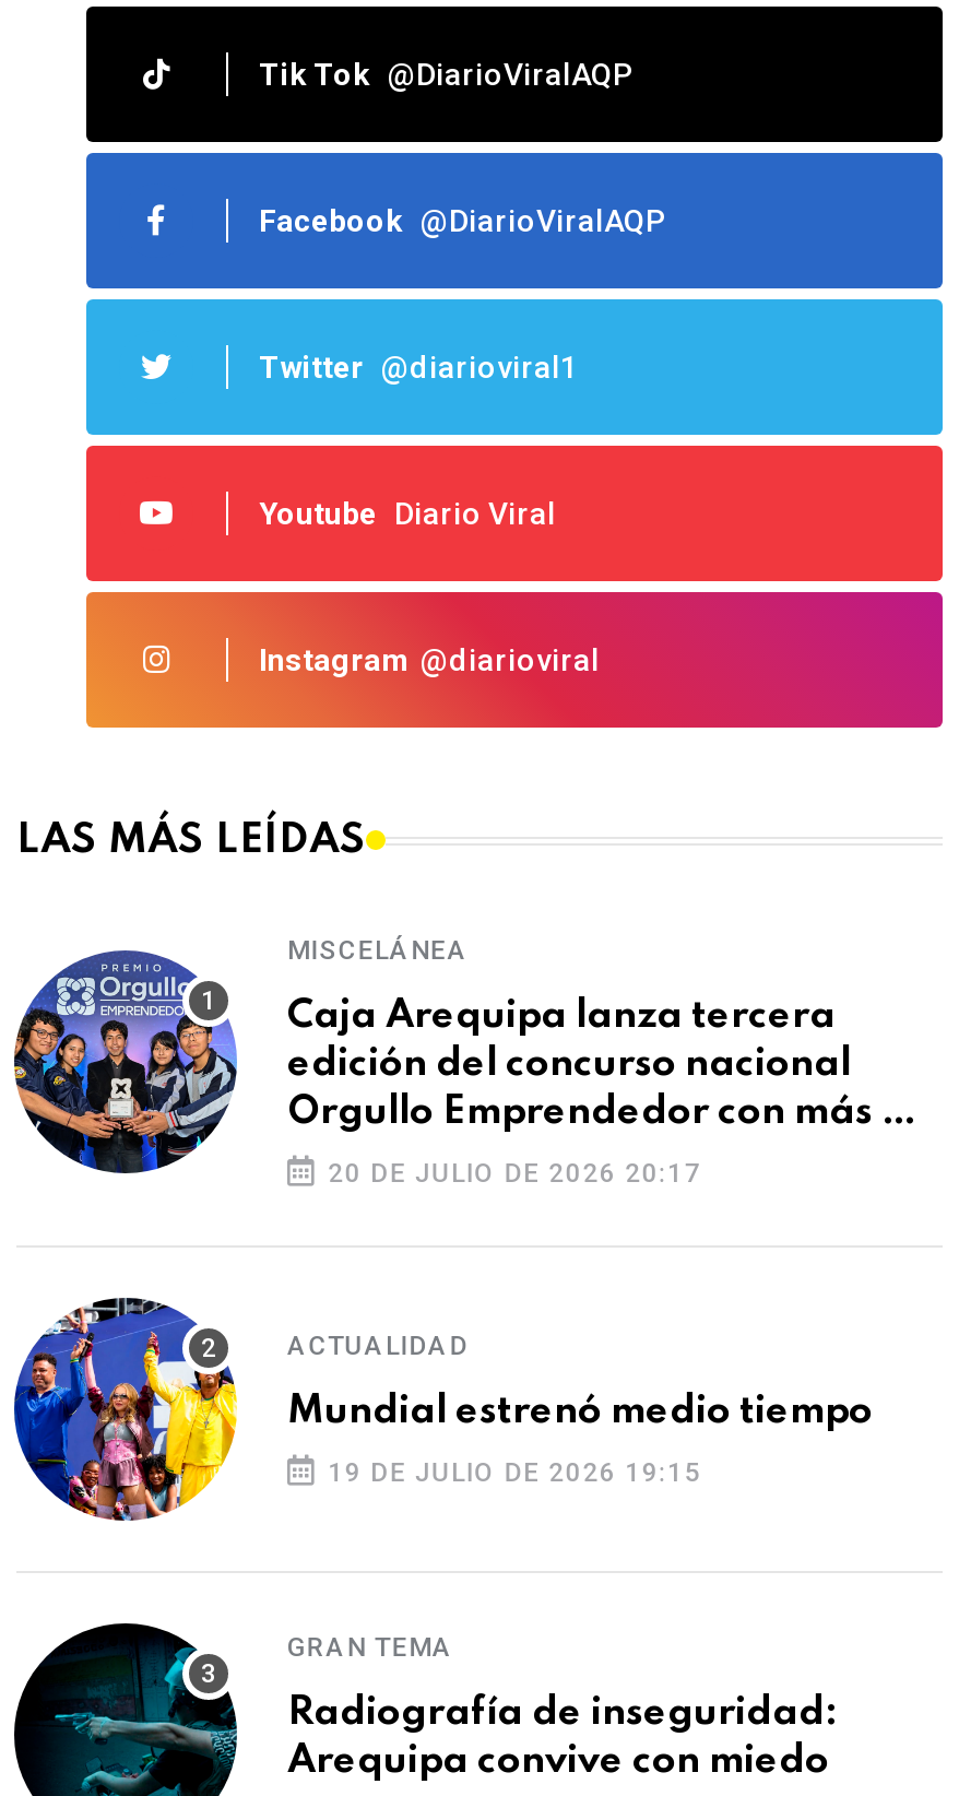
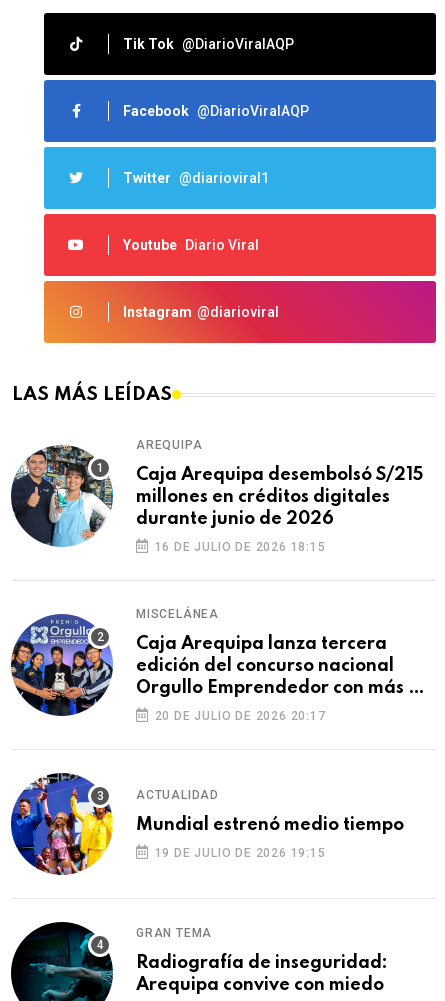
none -> [10,438,423,554] [image] | AREQUIPA | Caja Arequipa desembolsó S/215 | millones en créditos digitales | durante junio de 2026 | 16 DE JULIO DE 2026 18:15

